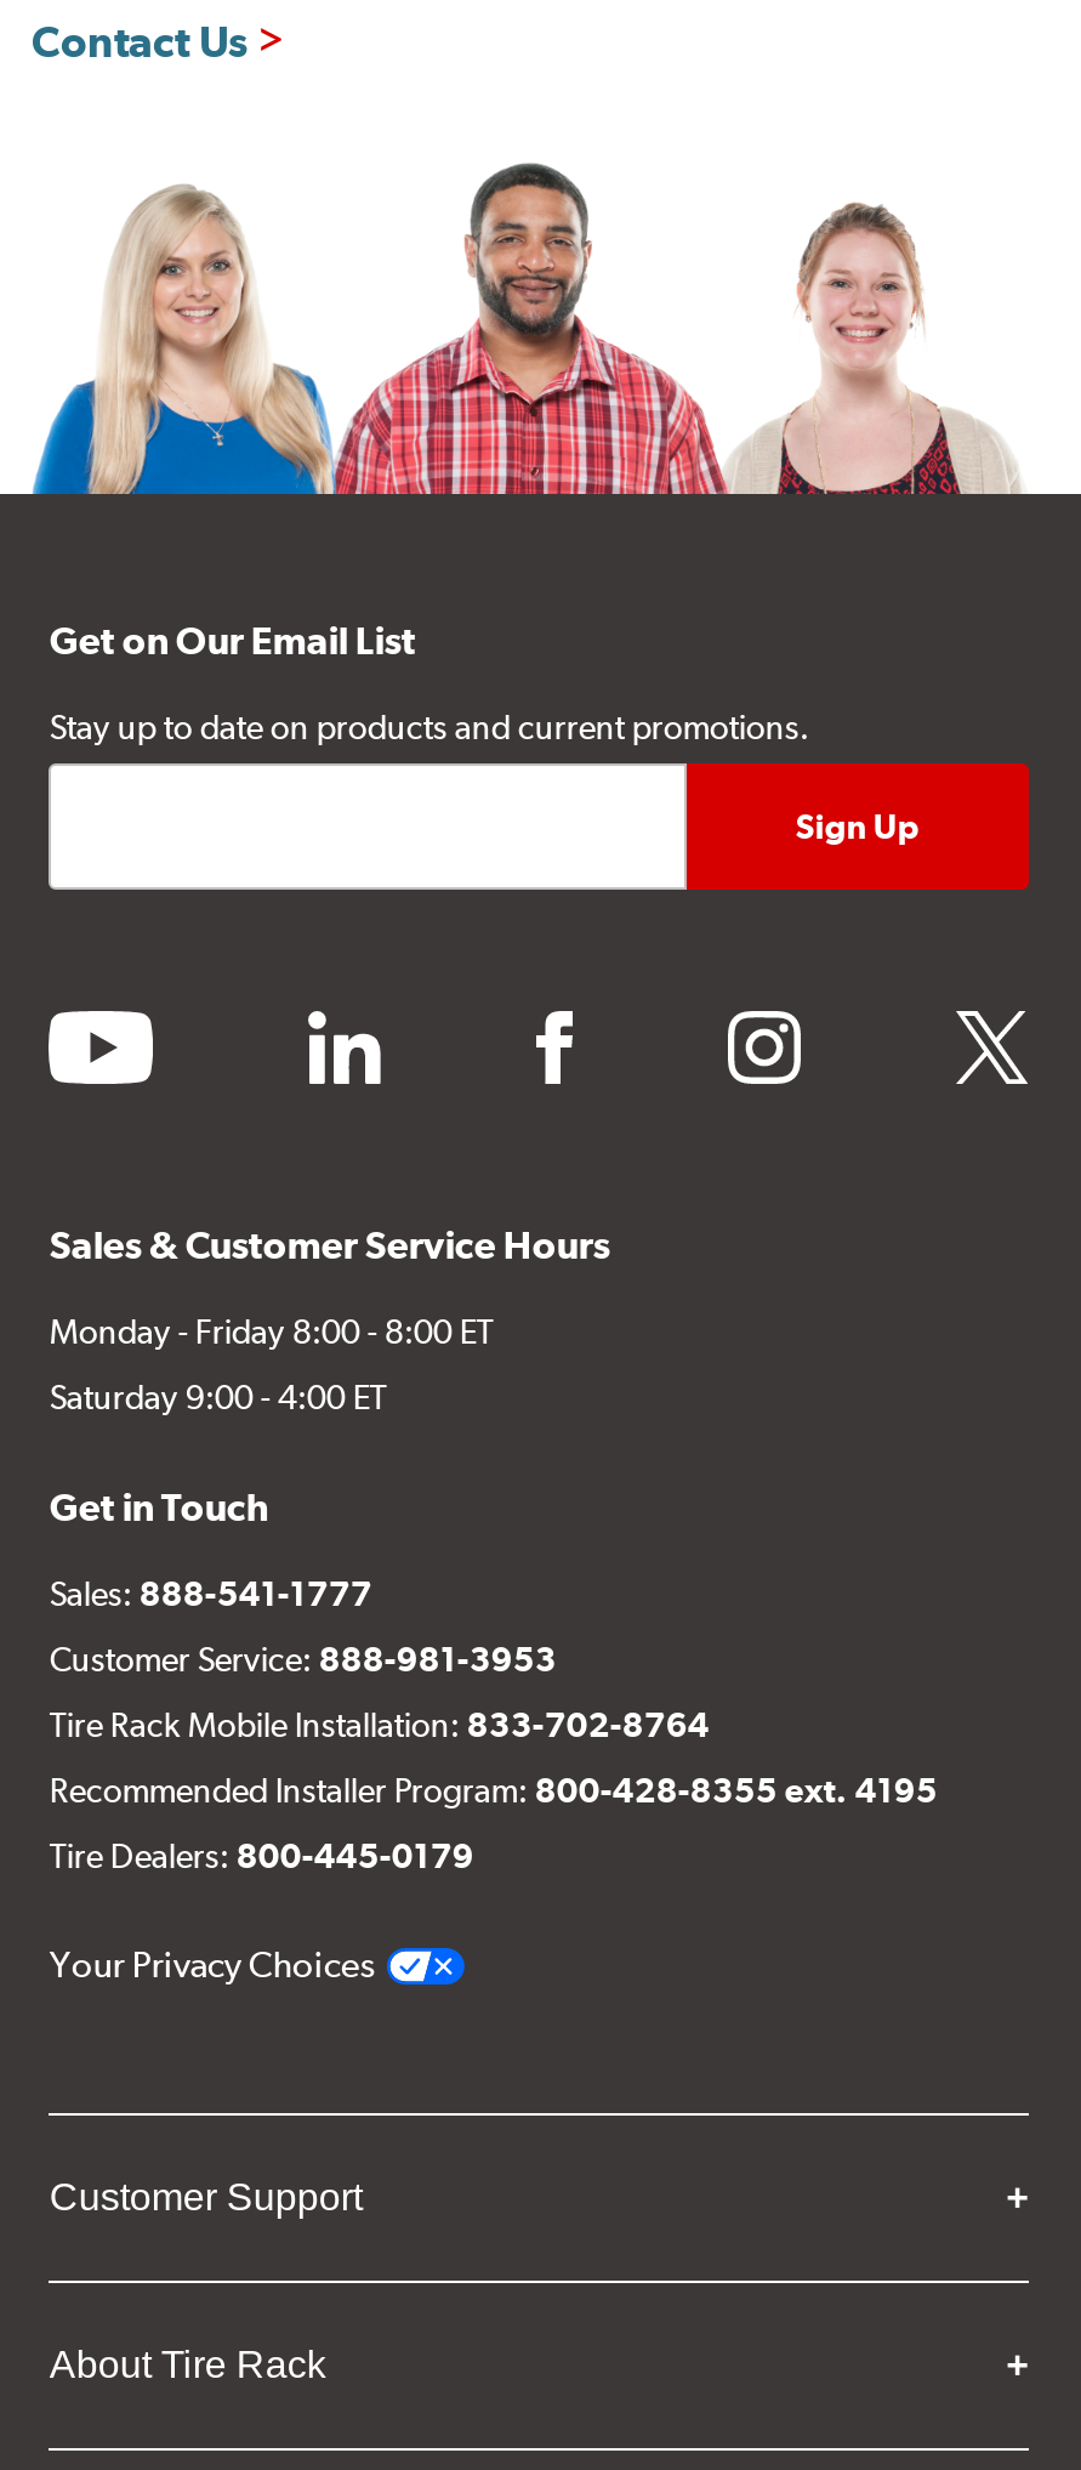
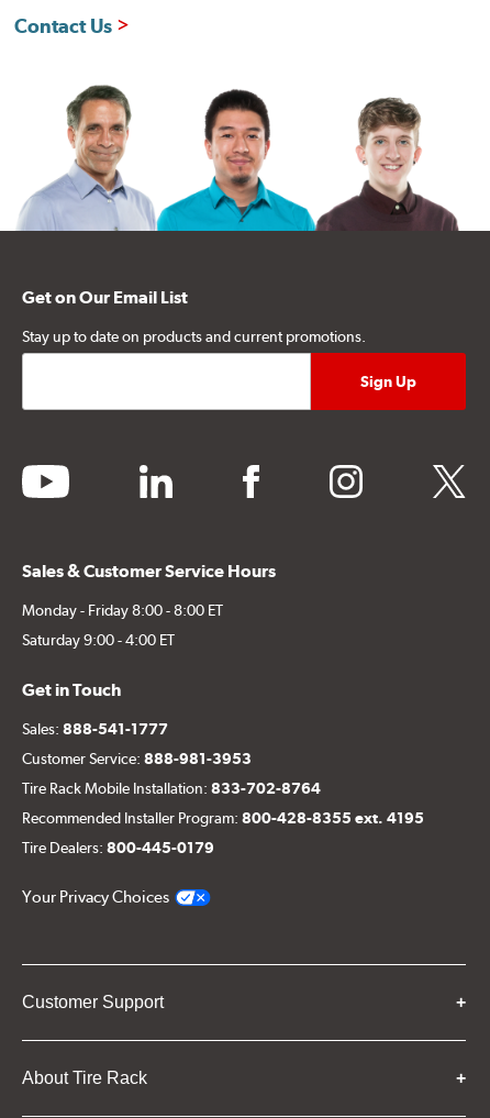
[32,161,1022,496] [image] -> [15,81,461,232] [image]

